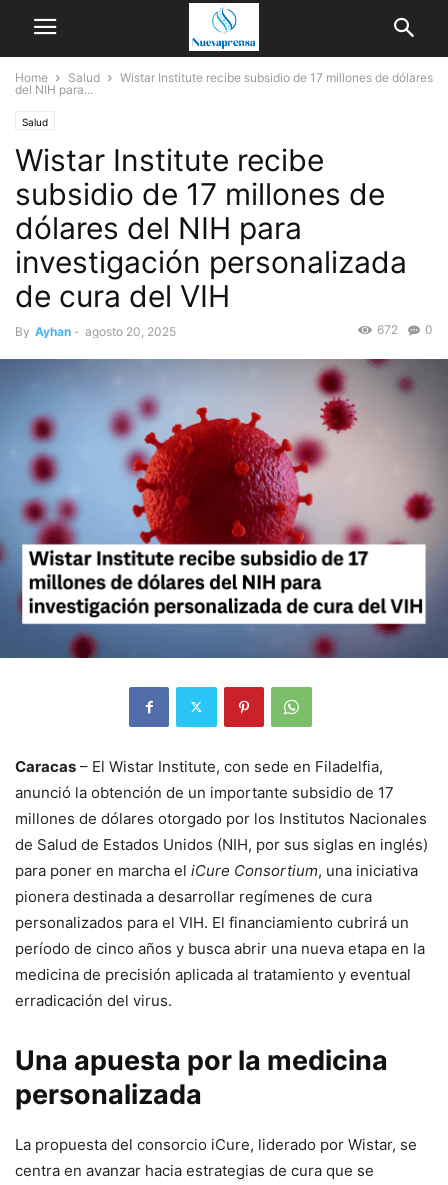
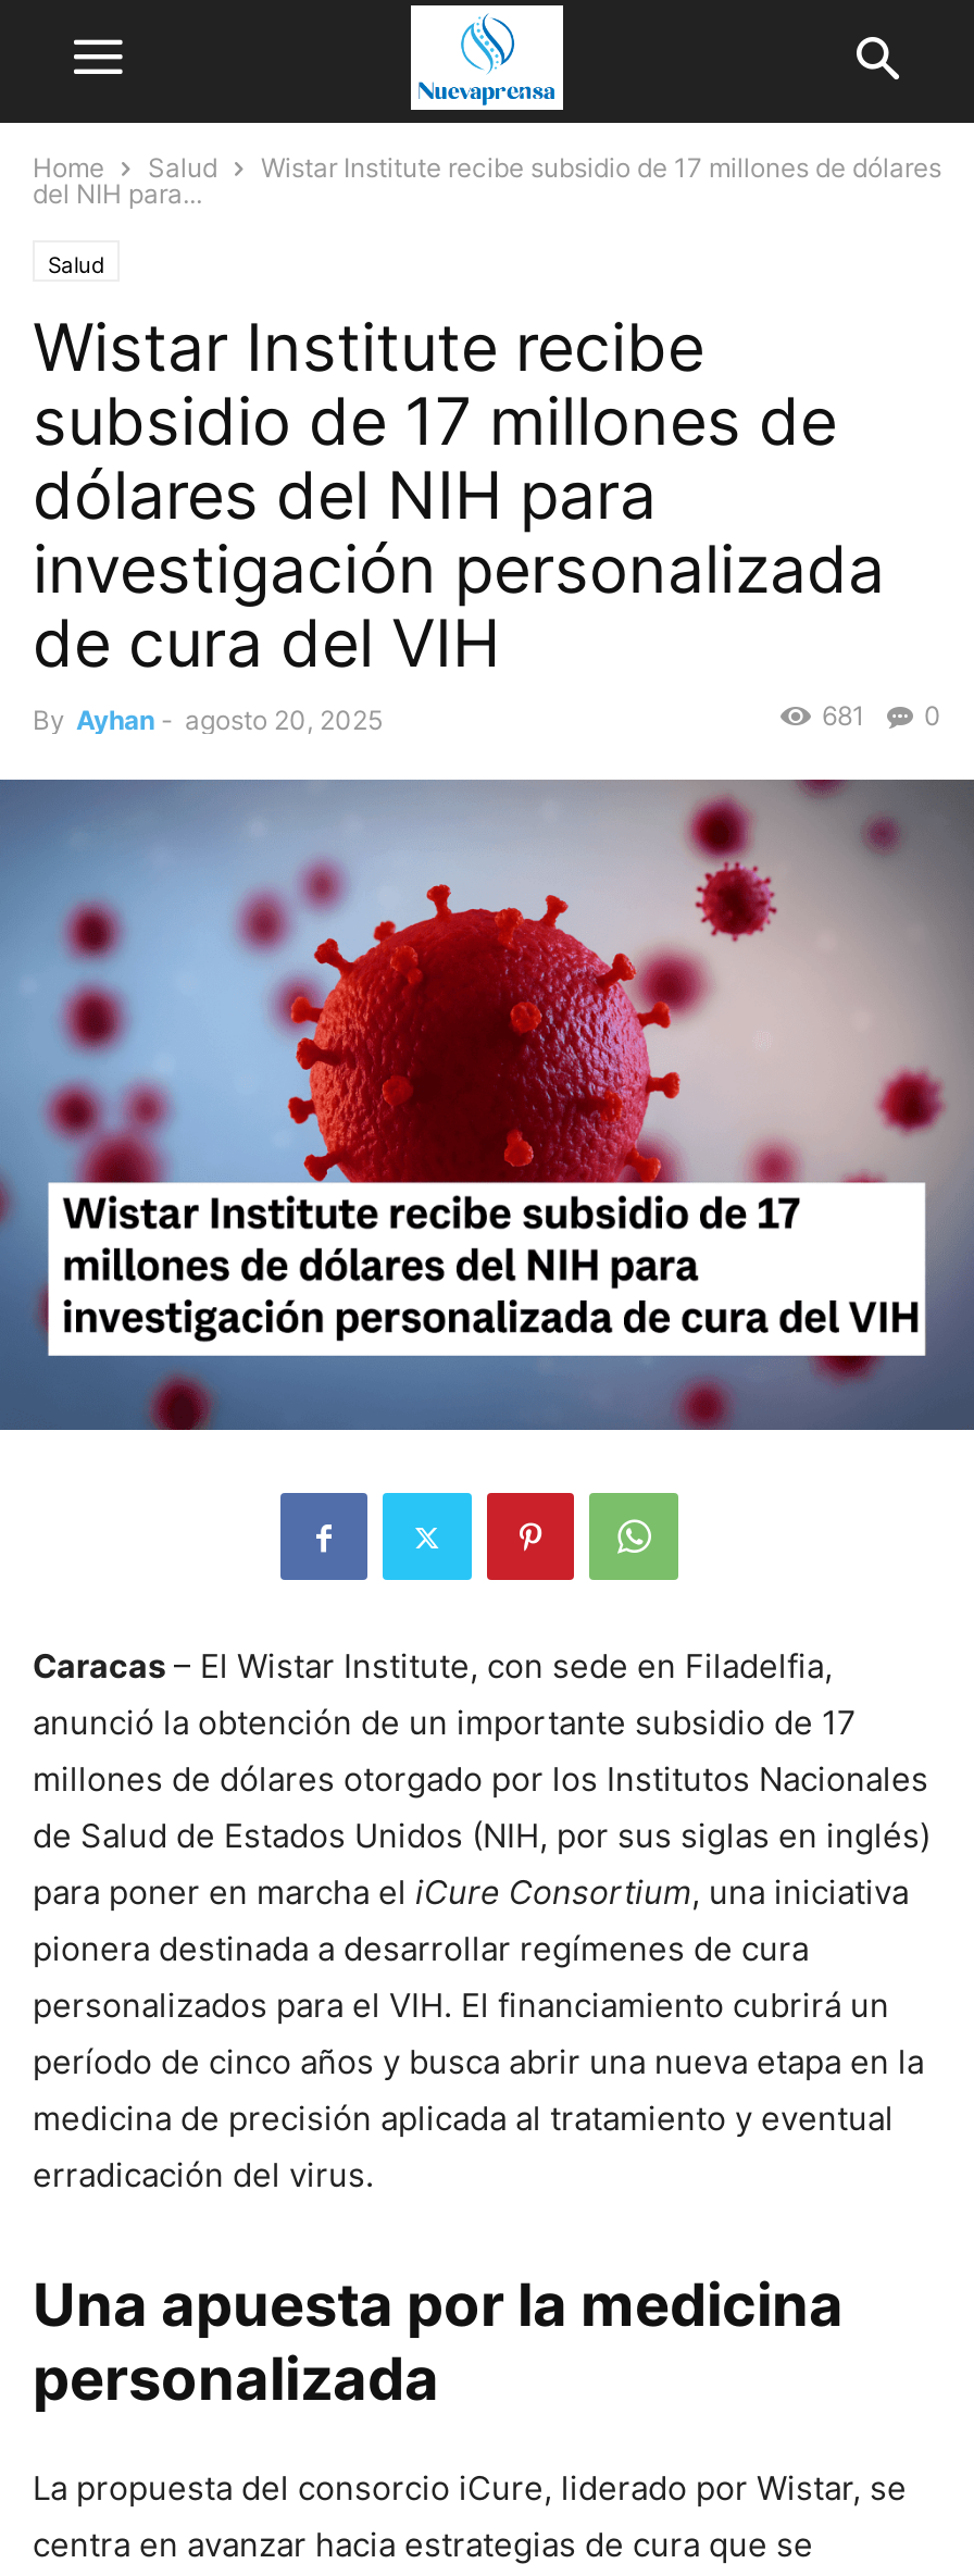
[377,322,433,337] 672 0 -> [822,699,941,732] 681 0

